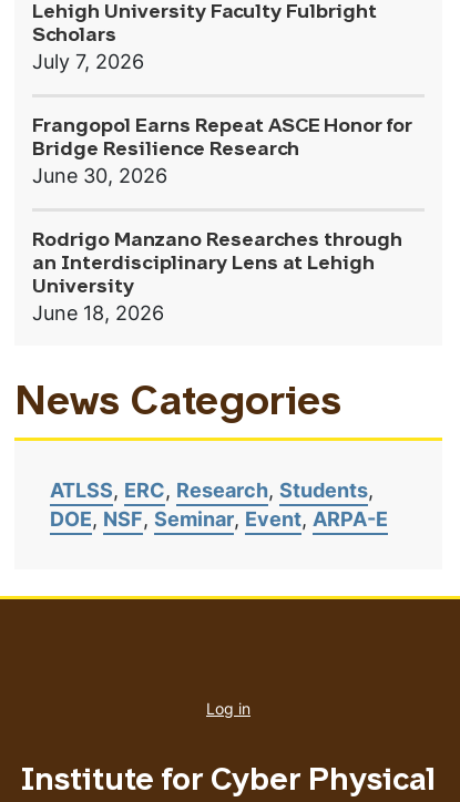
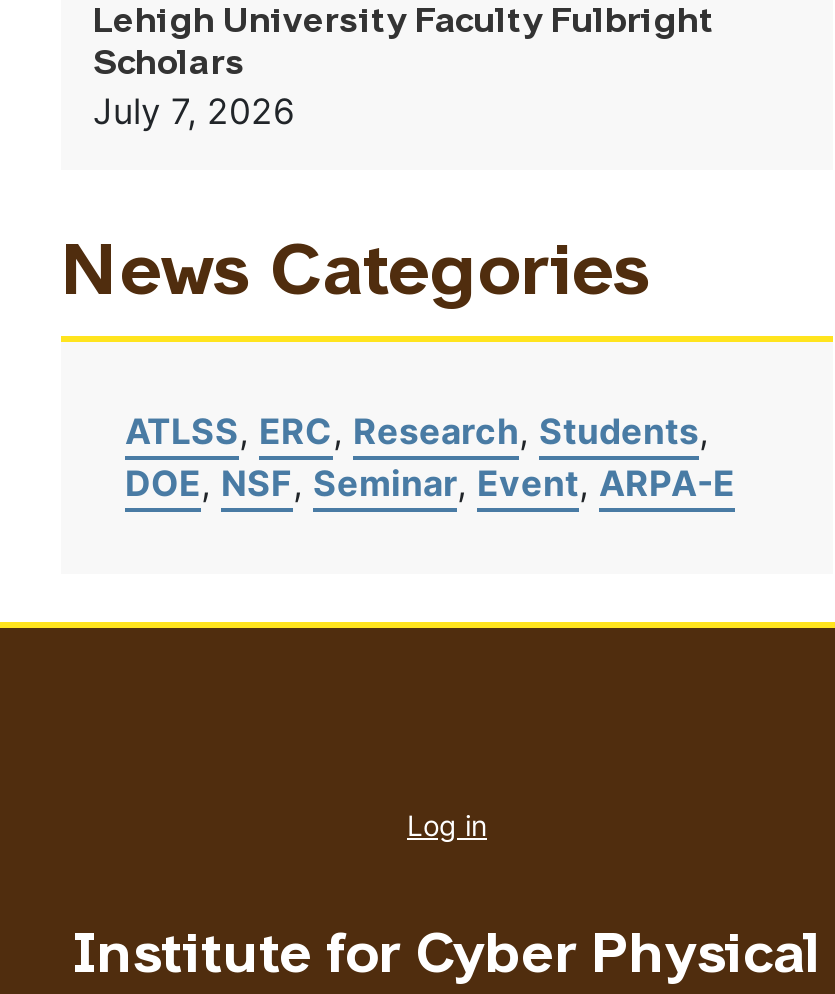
[32,117,412,327] Frangopol Earns Repeat ASCE Honor for | Bridge Resilience Research | June 30, 2026 | Rodrigo Manzano Researches through | an Interdisciplinary Lens at Lehigh | University | June 18, 2026 -> none

